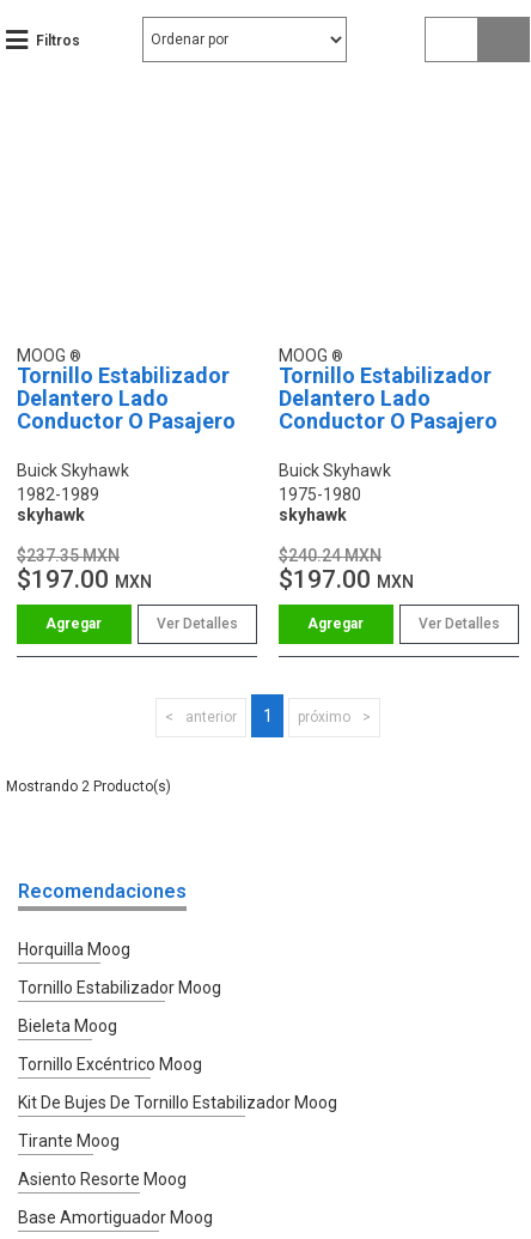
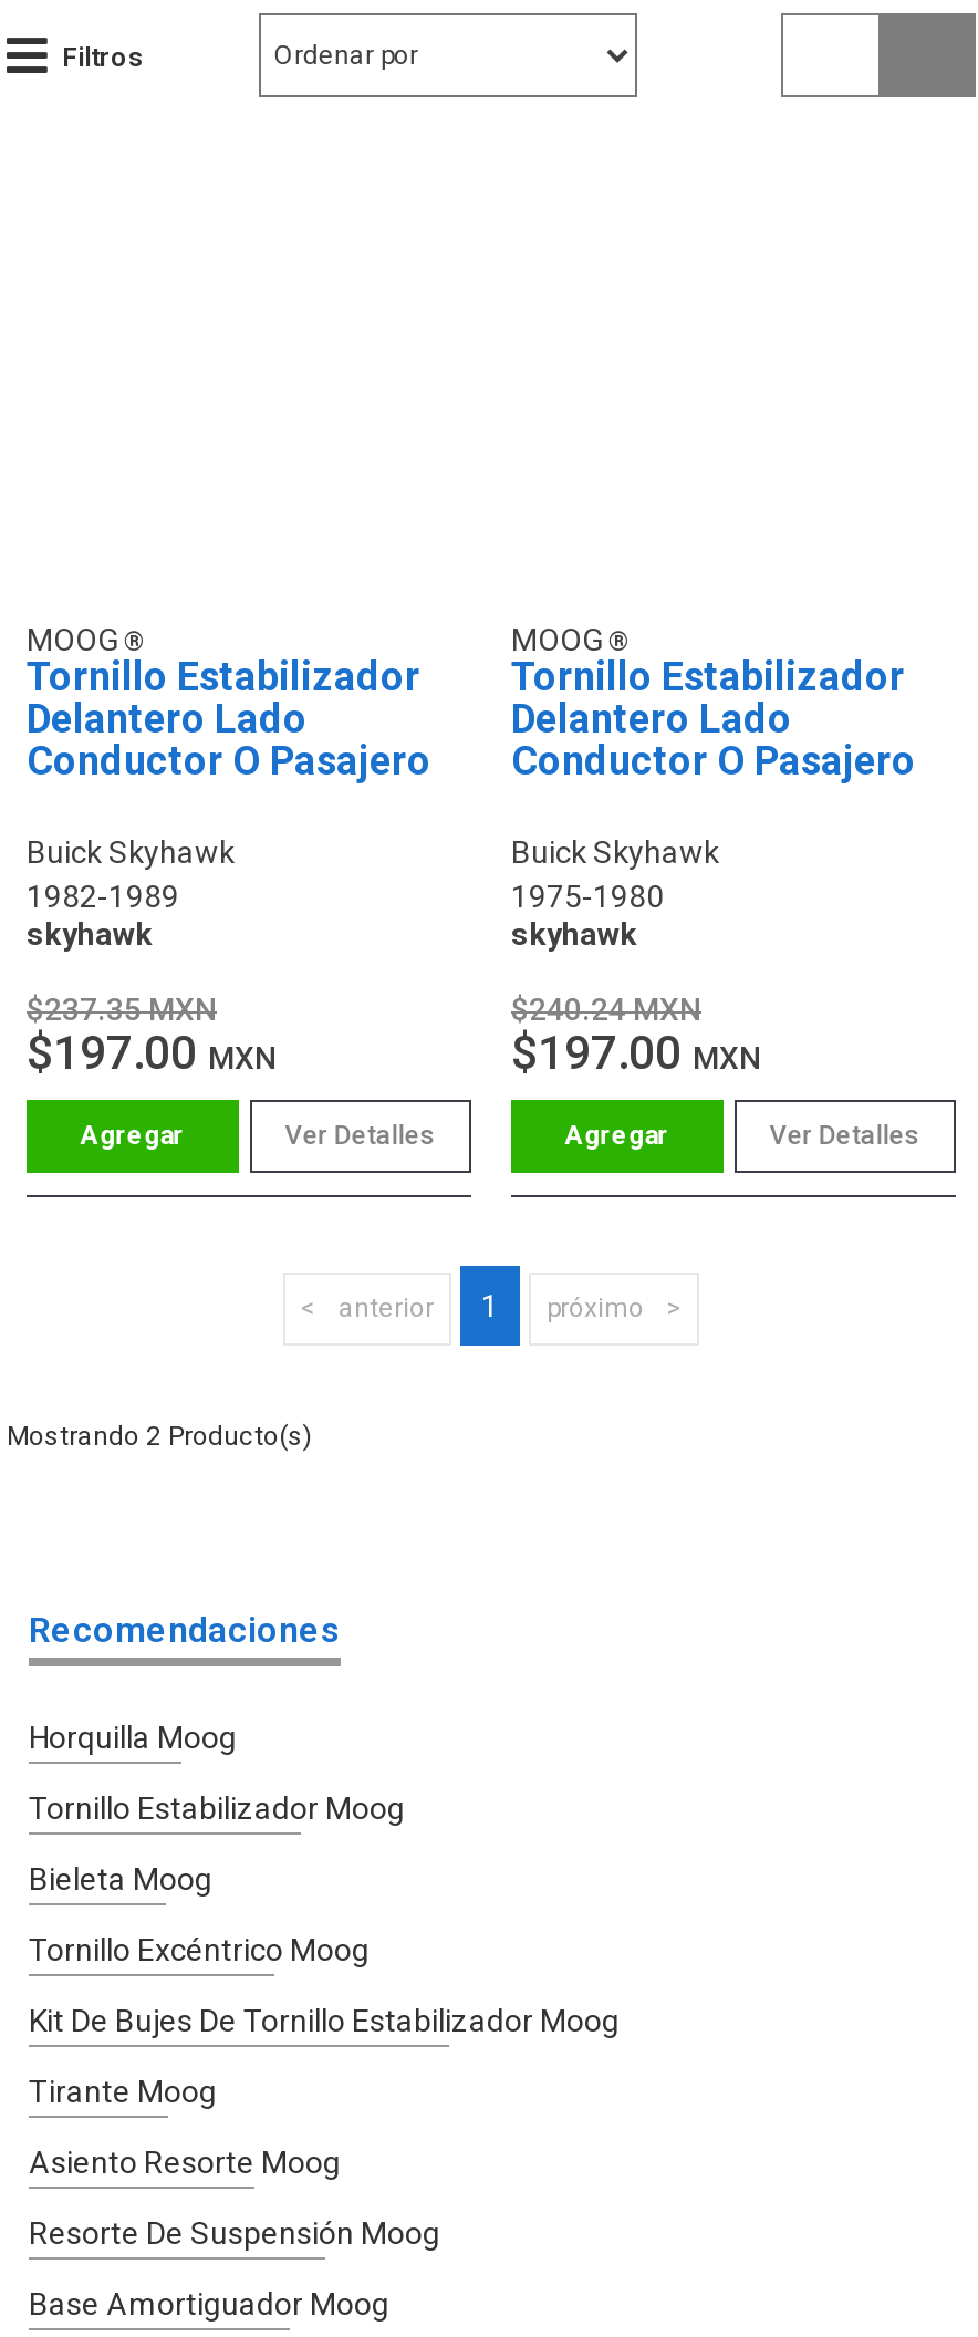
none -> [29,2215,440,2250] Resorte De Suspensión Moog

